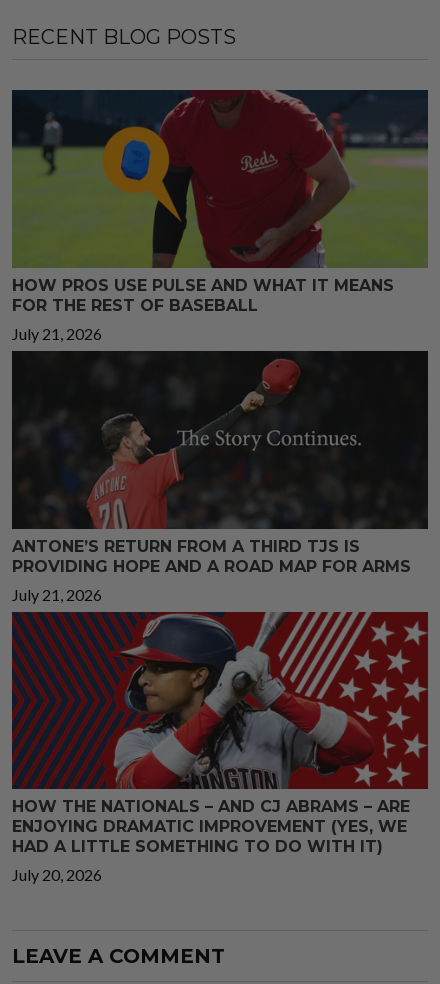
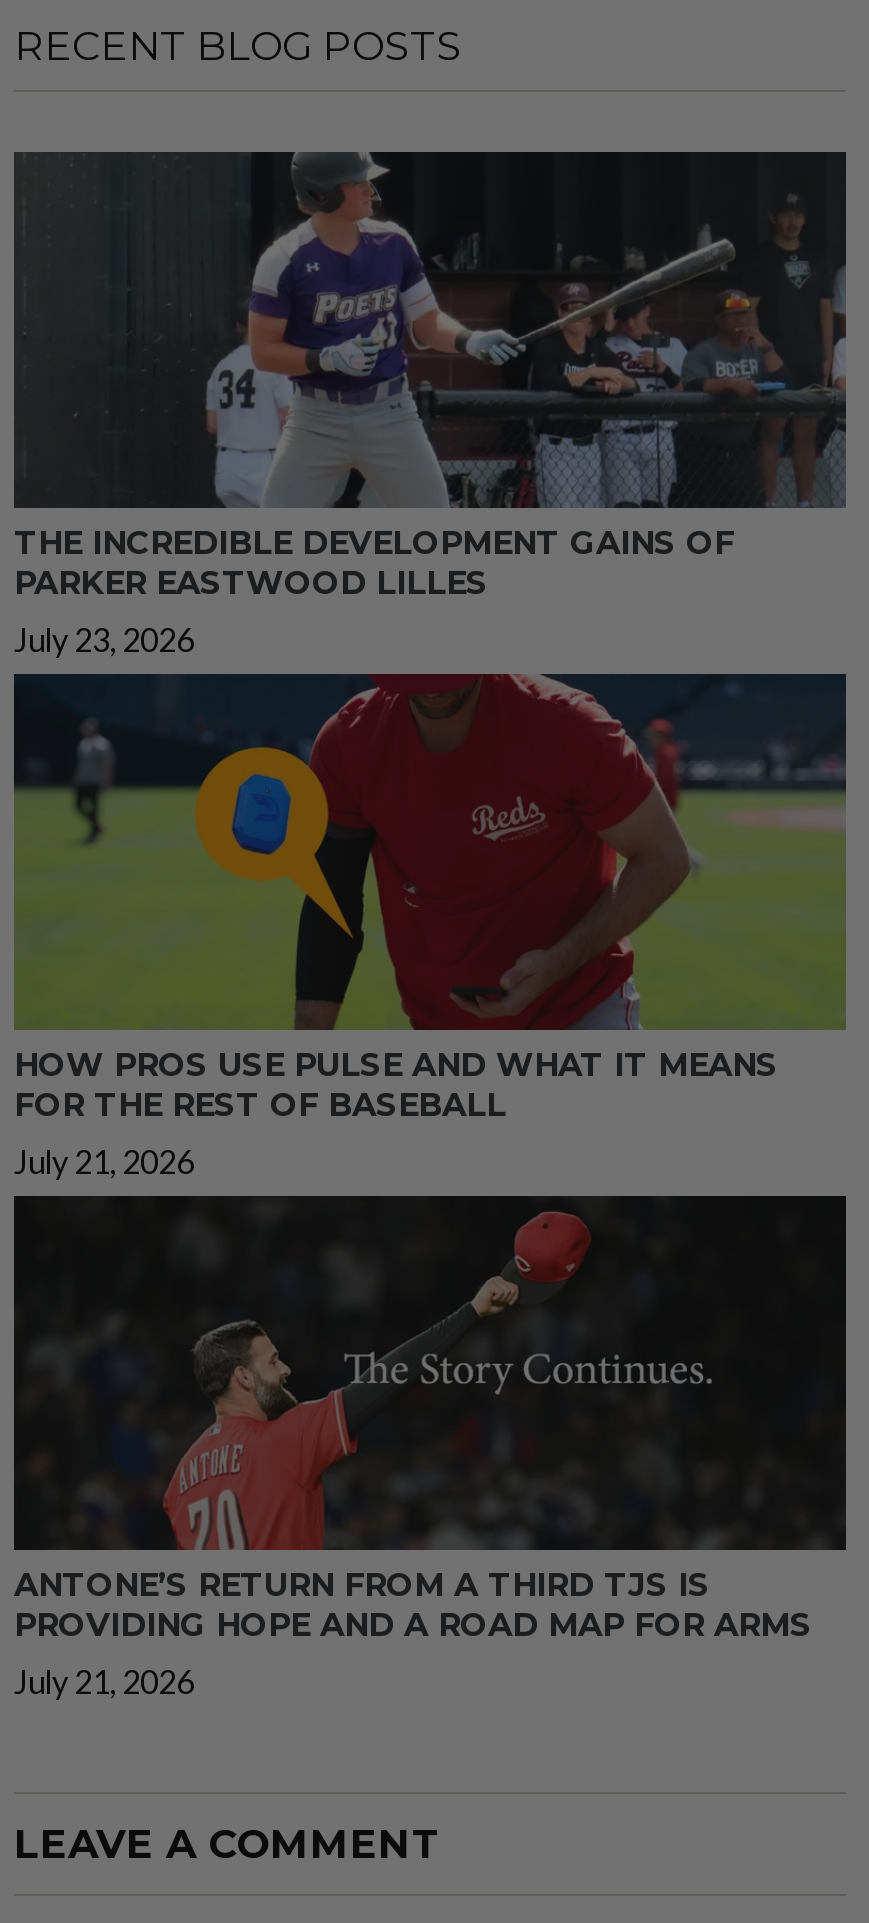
none -> [12,150,848,658] [image] | THE INCREDIBLE DEVELOPMENT GAINS OF | PARKER EASTWOOD LILLES | July 23, 2026
moved [12,89,429,604] -> [14,672,848,1701]: [image] | HOW PROS USE PULSE AND WHAT IT MEANS | FOR THE REST OF BASEBALL | July 21, 2026 | ANTONE’S RETURN FROM A THIRD TJS IS | PROVIDING HOPE AND A ROAD MAP FOR ARMS | July 21, 2026
[11,611,429,884] [image] | HOW THE NATIONALS – AND CJ ABRAMS – ARE | ENJOYING DRAMATIC IMPROVEMENT (YES, WE | HAD A LITTLE SOMETHING TO DO WITH IT) | July 20, 2026 -> none

